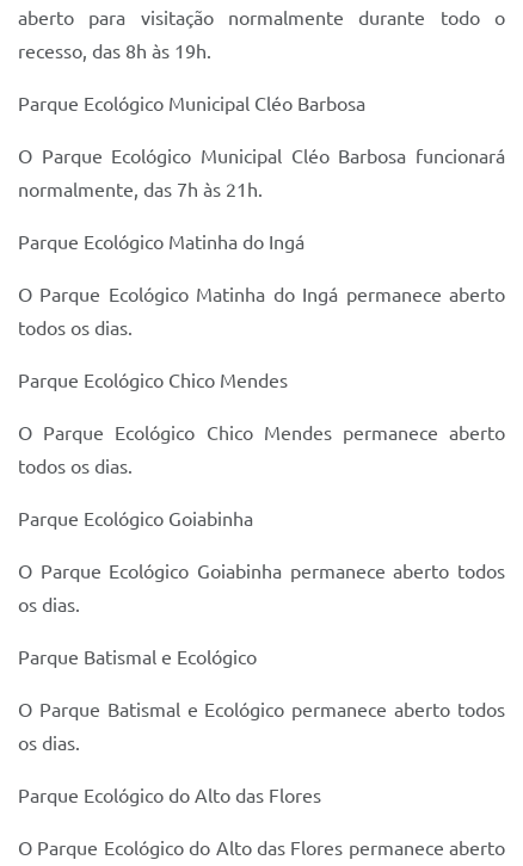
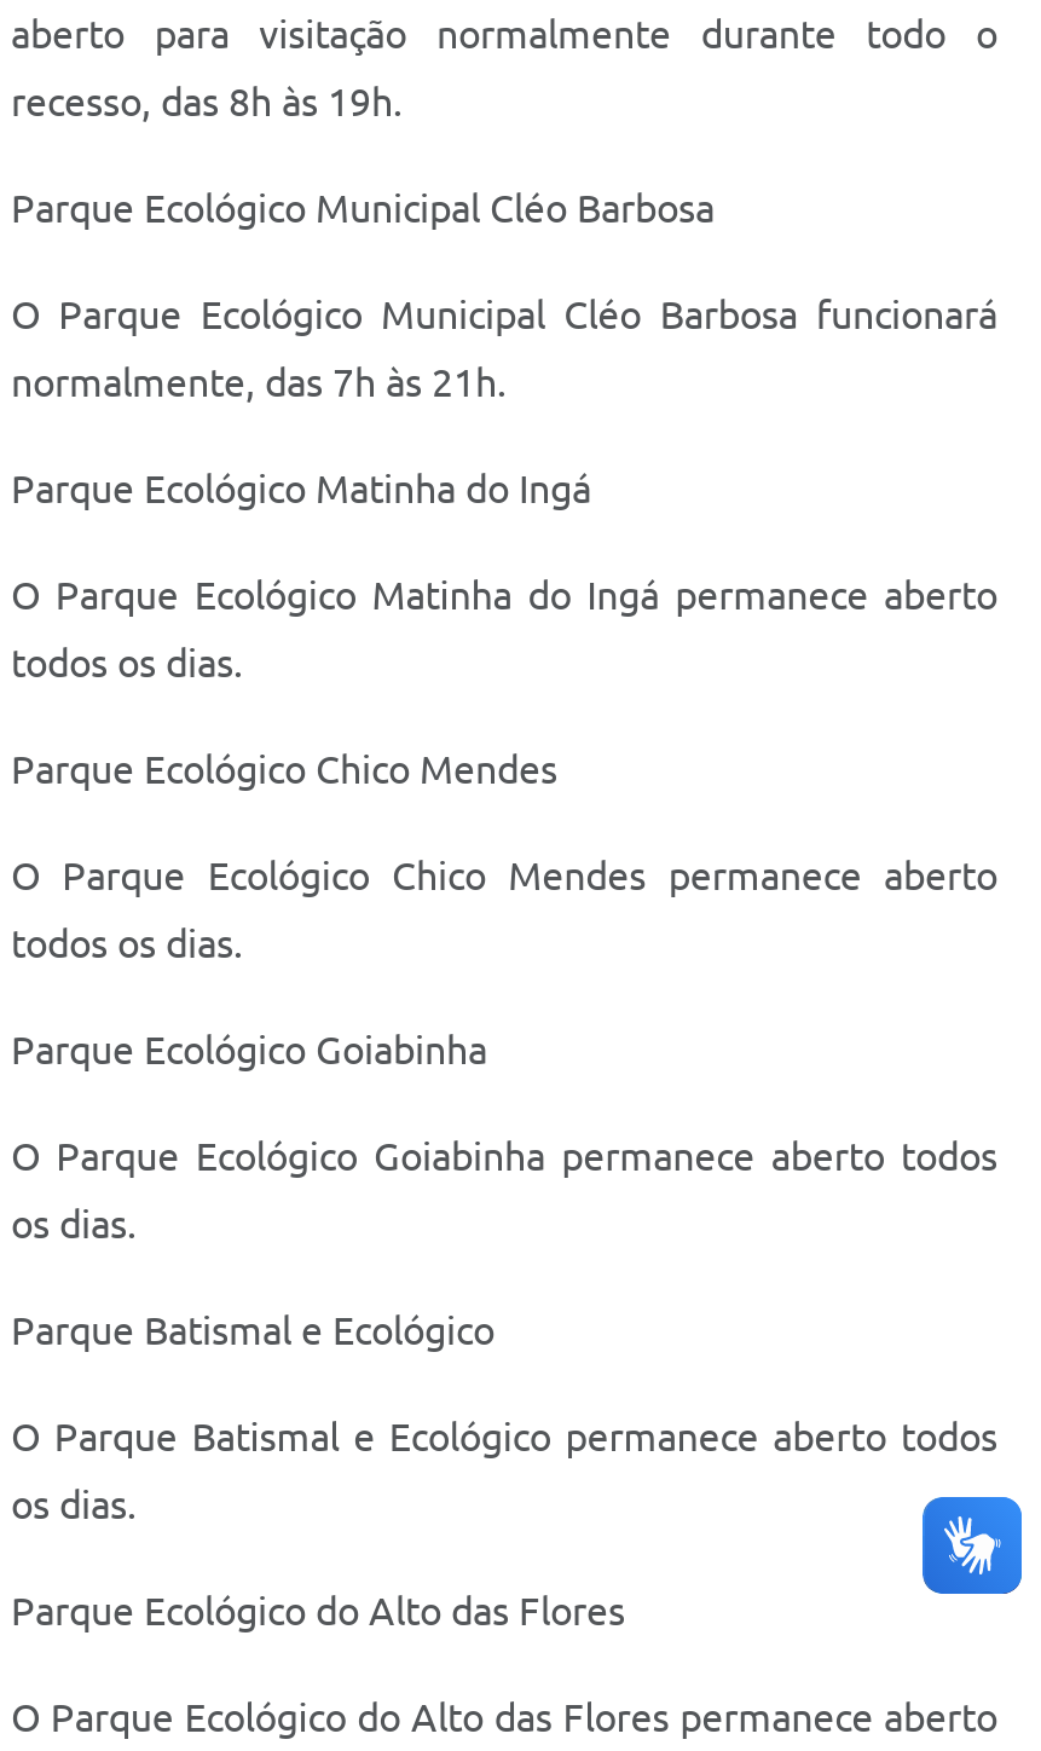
none -> [920,1495,1024,1599] [image]

